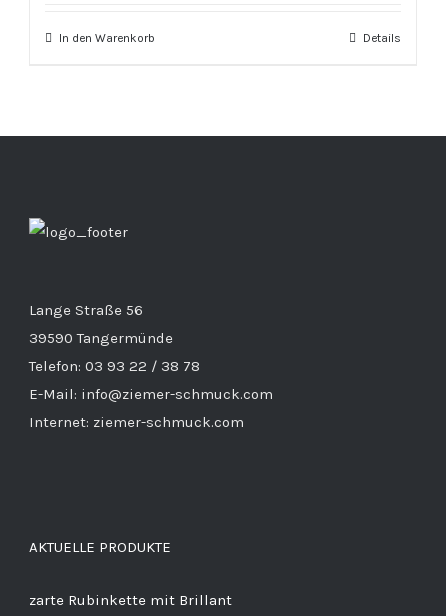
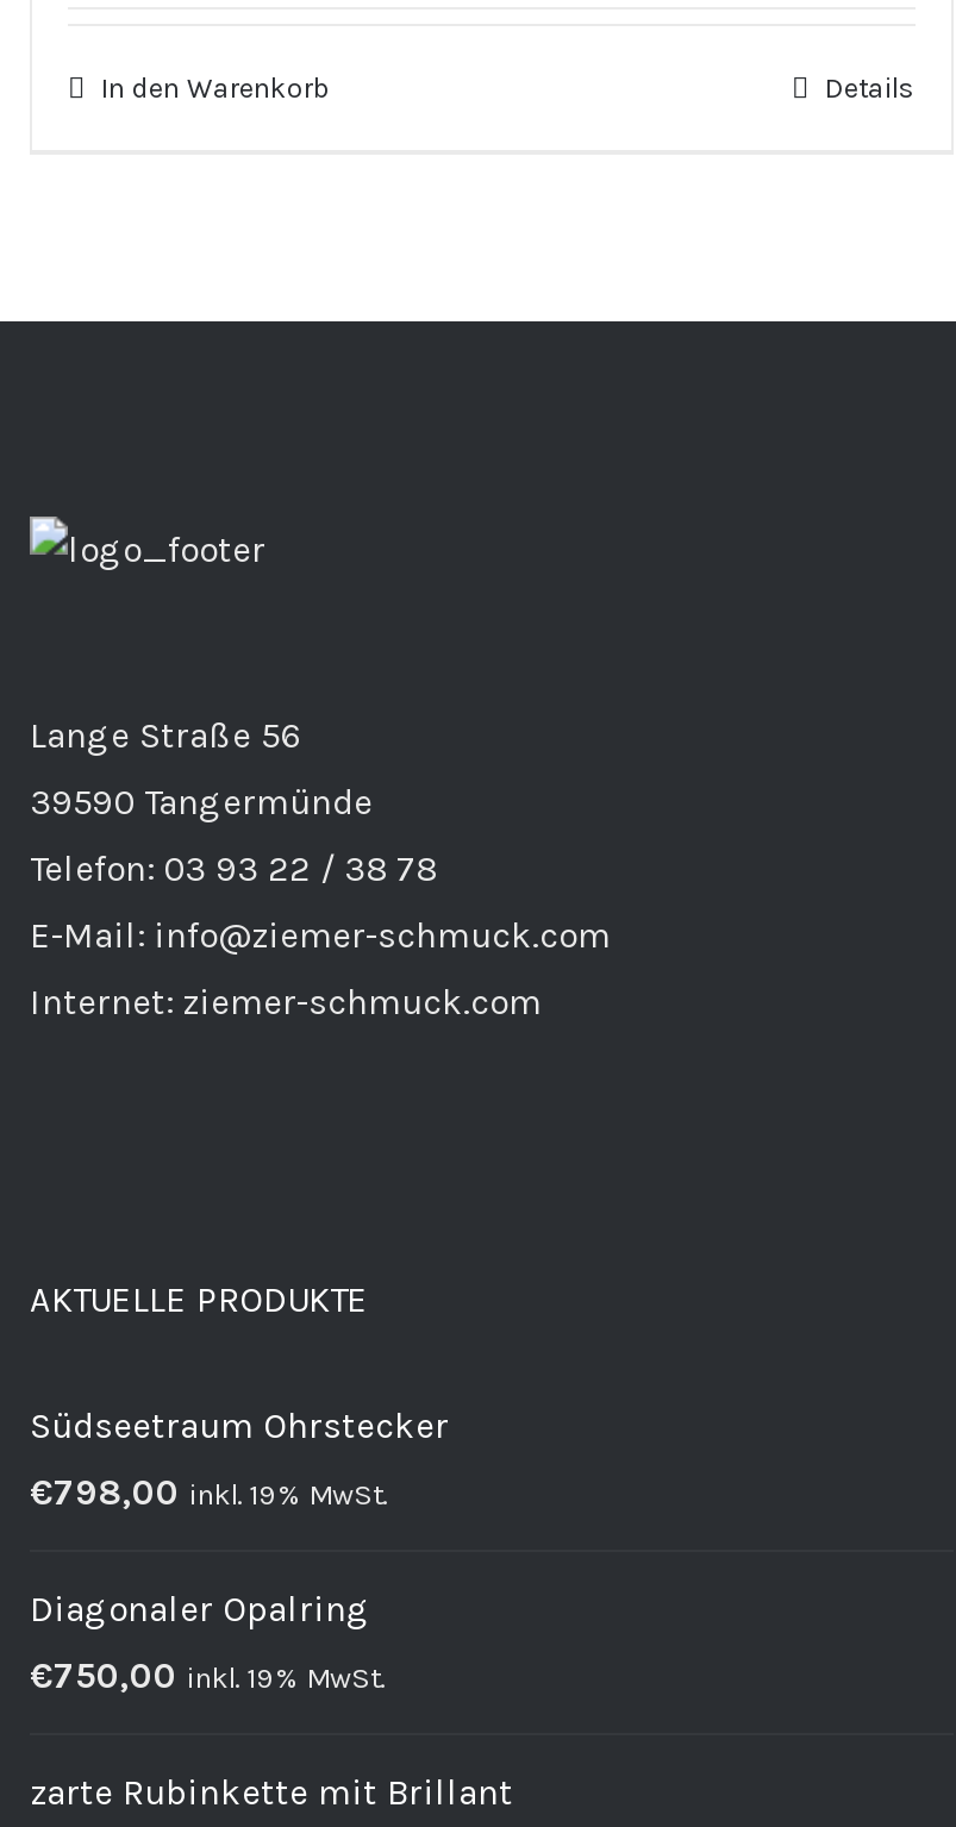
none -> [30,1404,449,1697] Südseetraum Ohrstecker | €798,00 inkl. 19% MwSt. | Diagonaler Opalring | €750,00 inkl. 19% MwSt.

